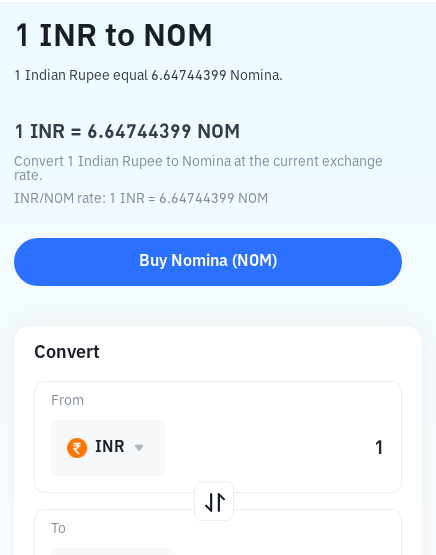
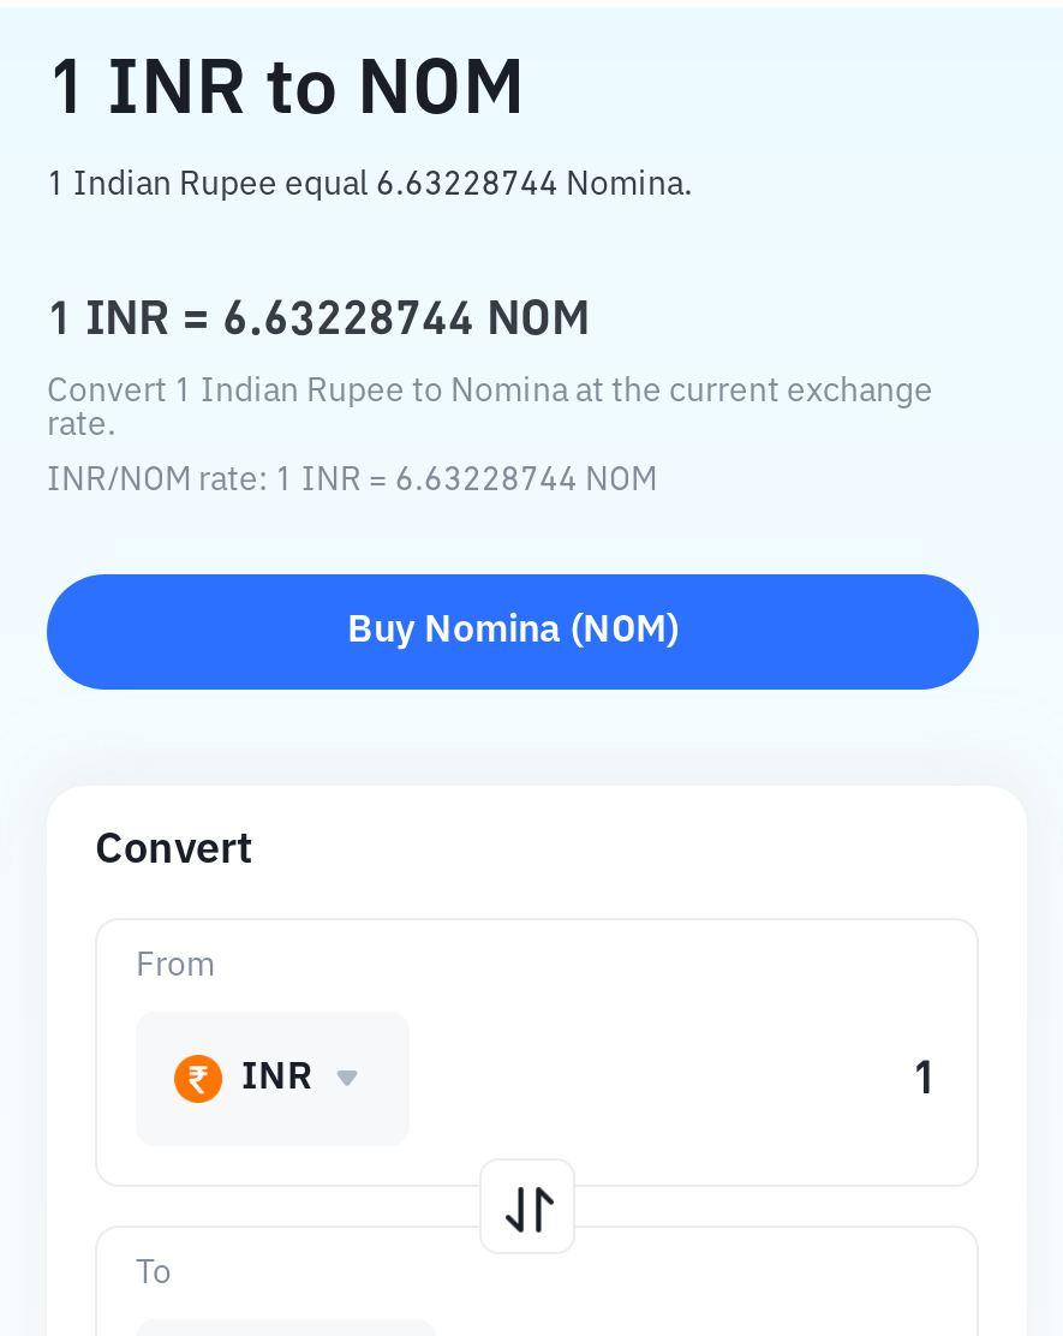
[14,69,283,83] 1 Indian Rupee equal 6.64744399 Nomina. -> [47,168,693,202] 1 Indian Rupee equal 6.63228744 Nomina.
[14,122,240,142] 1 INR = 6.64744399 NOM -> [47,296,590,344] 1 INR = 6.63228744 NOM
[14,192,268,206] INR/NOM rate: 1 INR = 6.64744399 NOM -> [47,464,657,497] INR/NOM rate: 1 INR = 6.63228744 NOM

